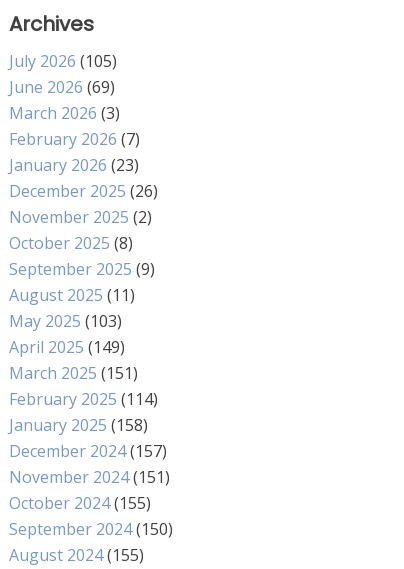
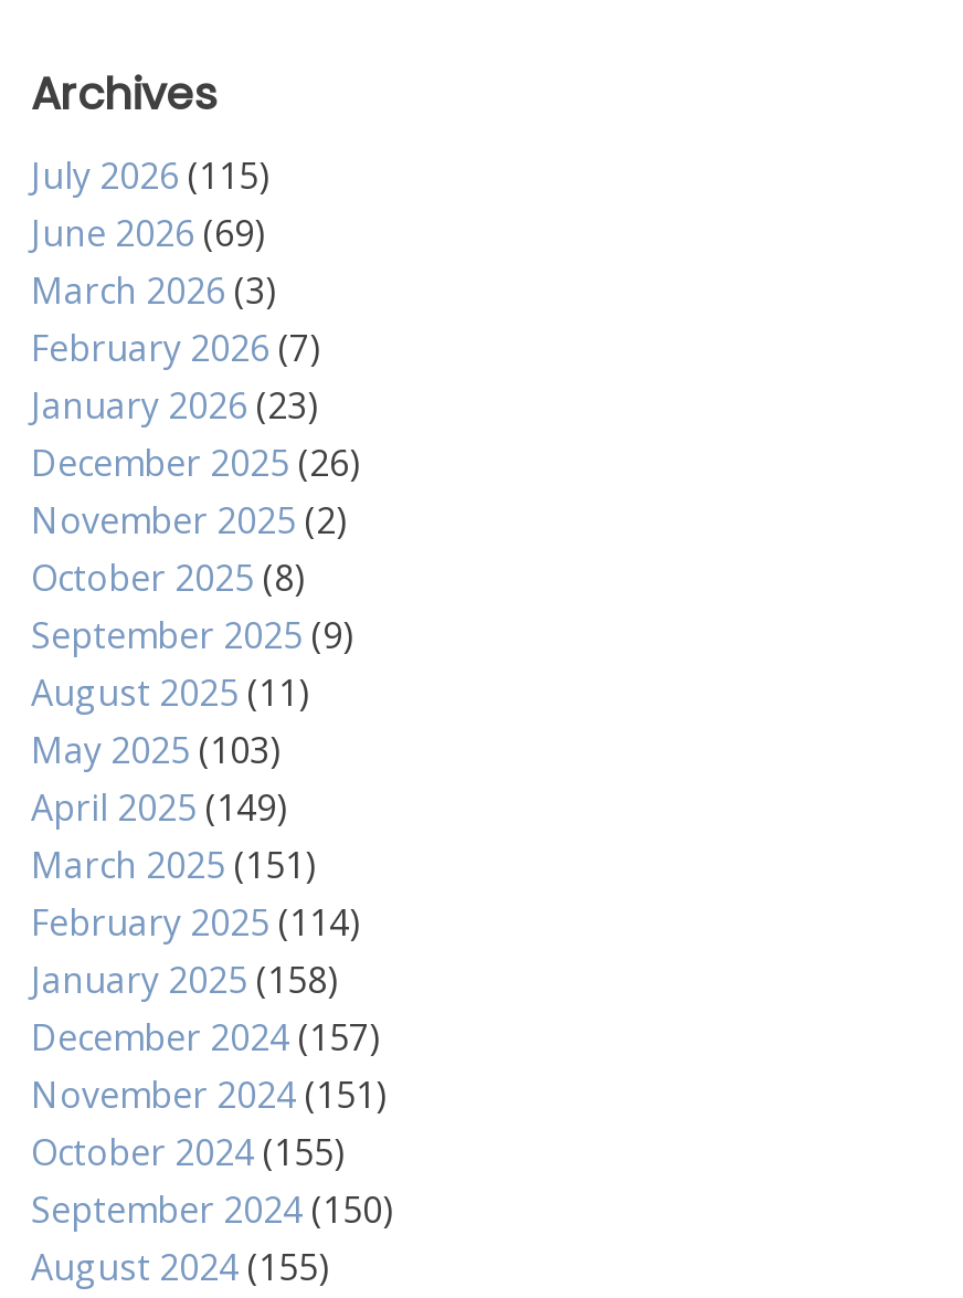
[9,50,117,72] July 2026 (105) -> [31,151,269,200] July 2026 (115)

